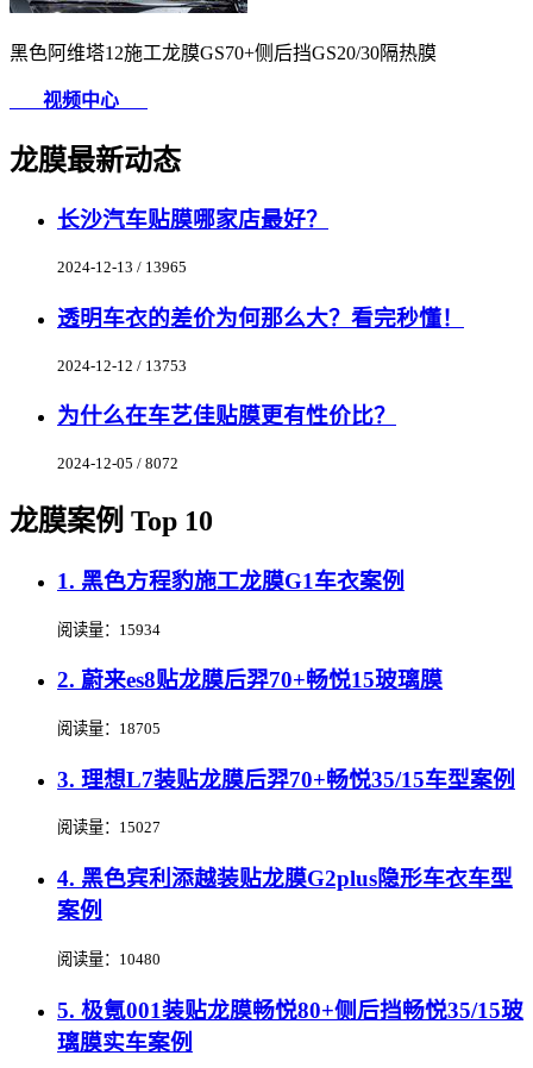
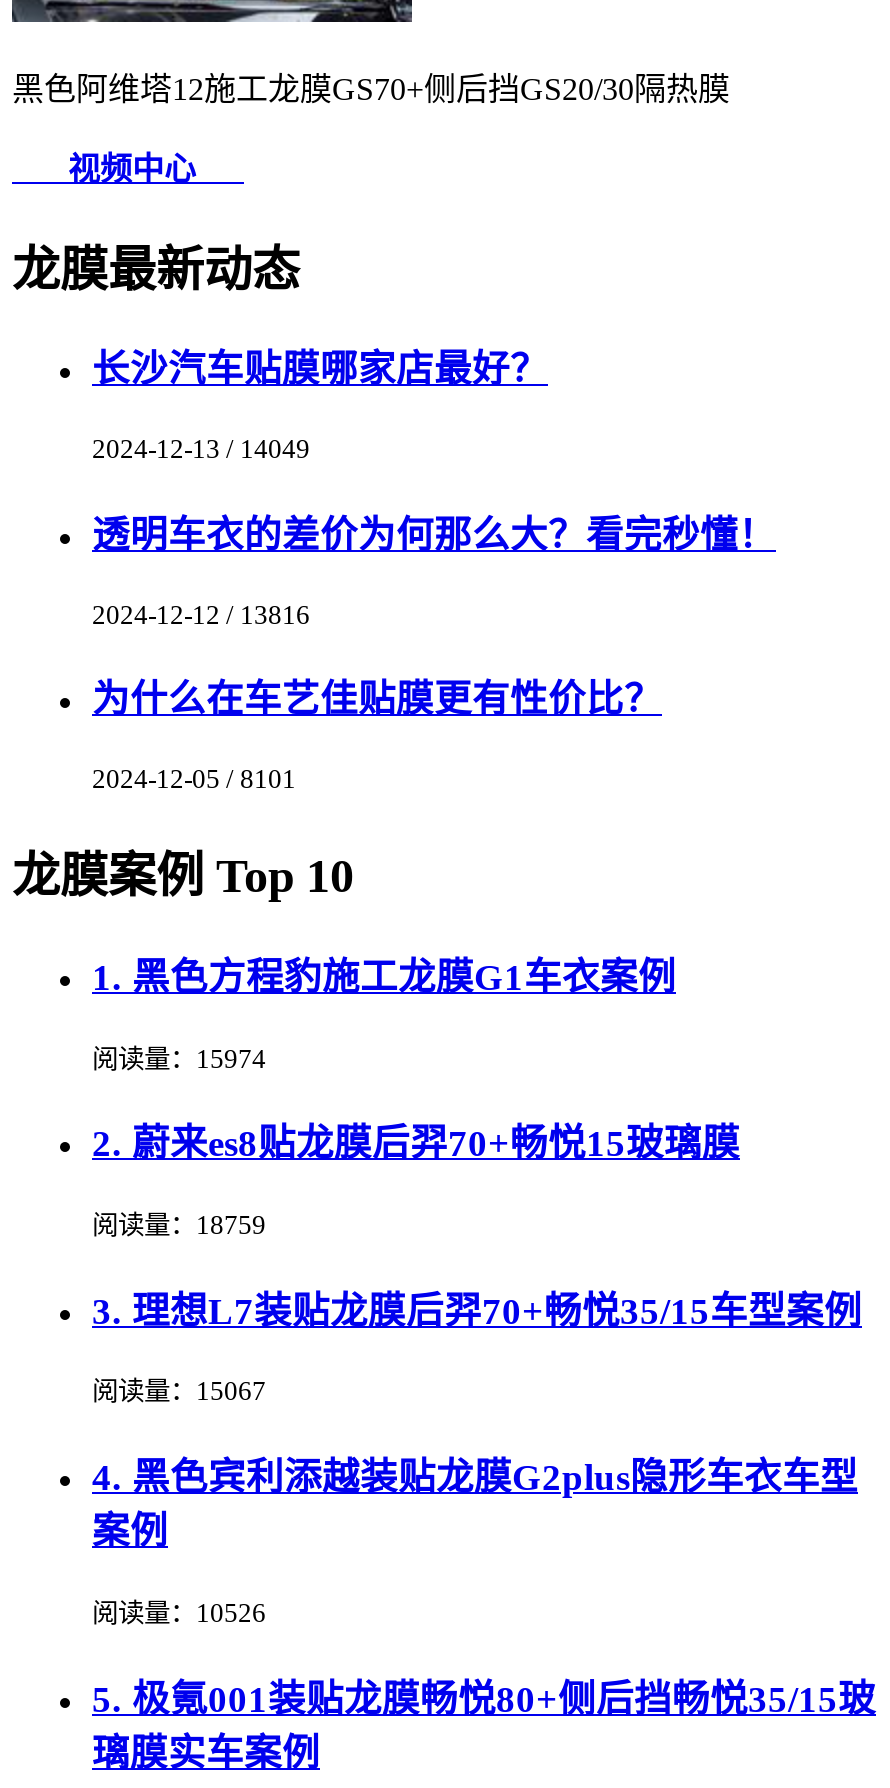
[57,258,187,276] 2024-12-13 / 13965 -> [92,434,310,464] 2024-12-13 / 14049
[57,356,187,374] 2024-12-12 / 13753 -> [92,599,310,629] 2024-12-12 / 13816
[57,454,178,472] 2024-12-05 / 8072 -> [92,764,296,794] 2024-12-05 / 8101
[57,620,161,638] 阅读量：15934 -> [92,1043,266,1073] 阅读量：15974
[57,720,161,737] 阅读量：18705 -> [92,1210,266,1240] 阅读量：18759
[57,819,161,837] 阅读量：15027 -> [92,1377,266,1407] 阅读量：15067
[57,950,161,968] 阅读量：10480 -> [92,1598,266,1628] 阅读量：10526

